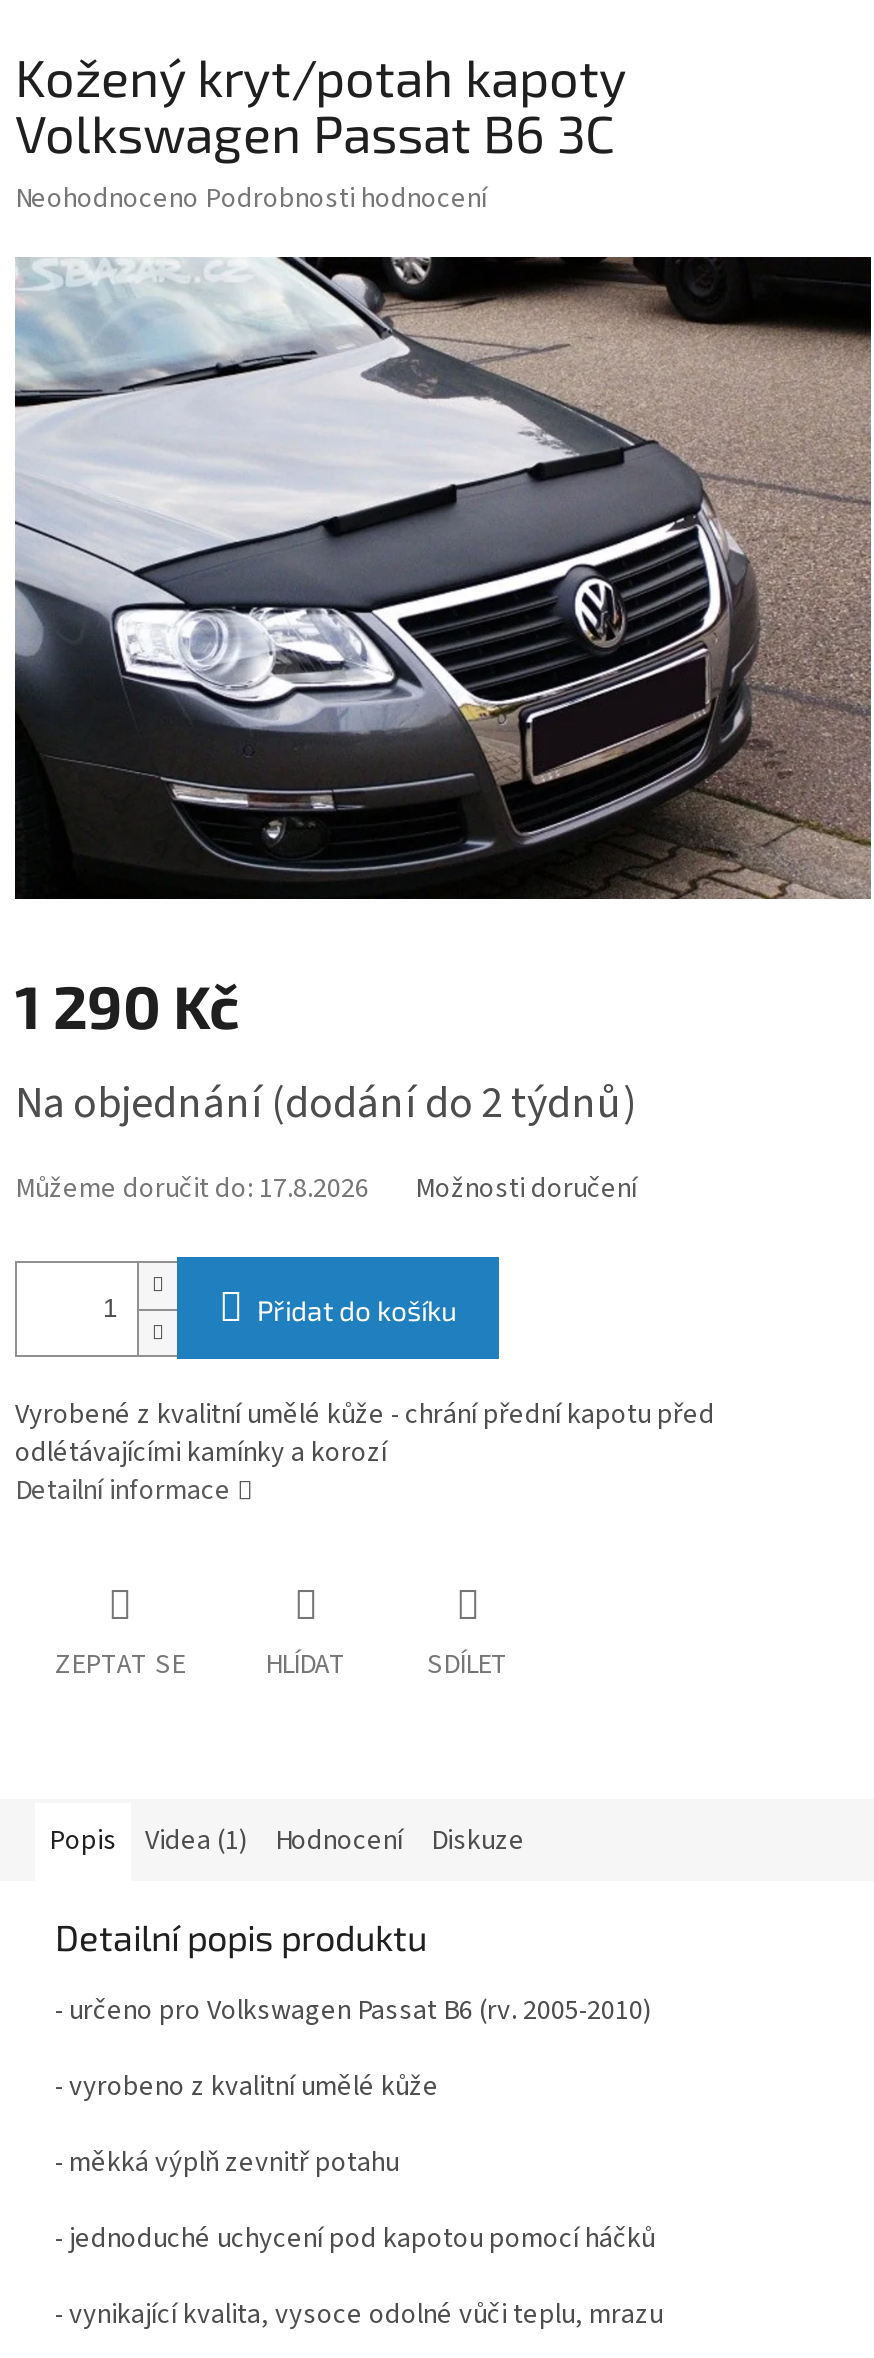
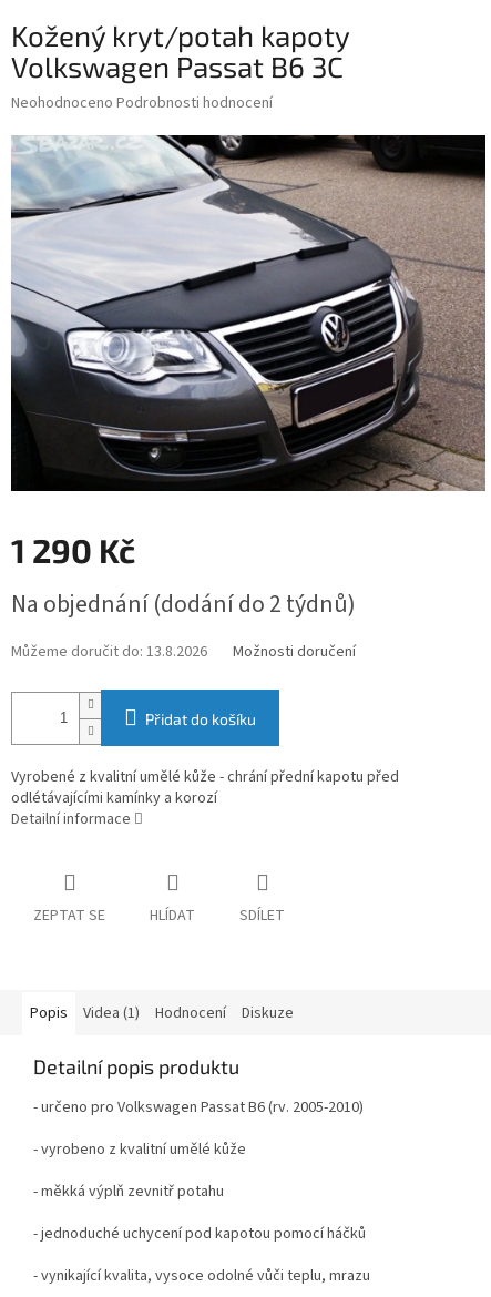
[15,1170,369,1210] Můžeme doručit do: 17.8.2026 -> [11,641,207,663] Můžeme doručit do: 13.8.2026

